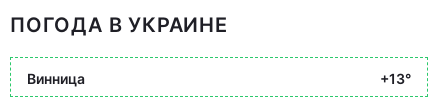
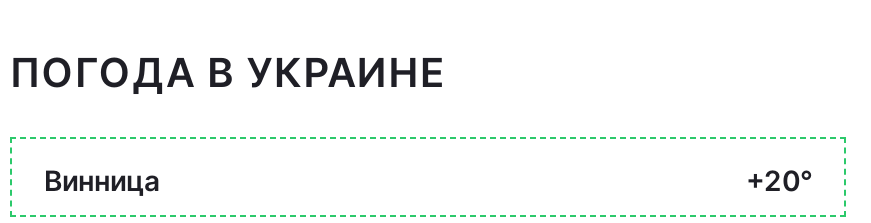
[380,69,411,86] +13° -> [746,162,812,196] +20°

